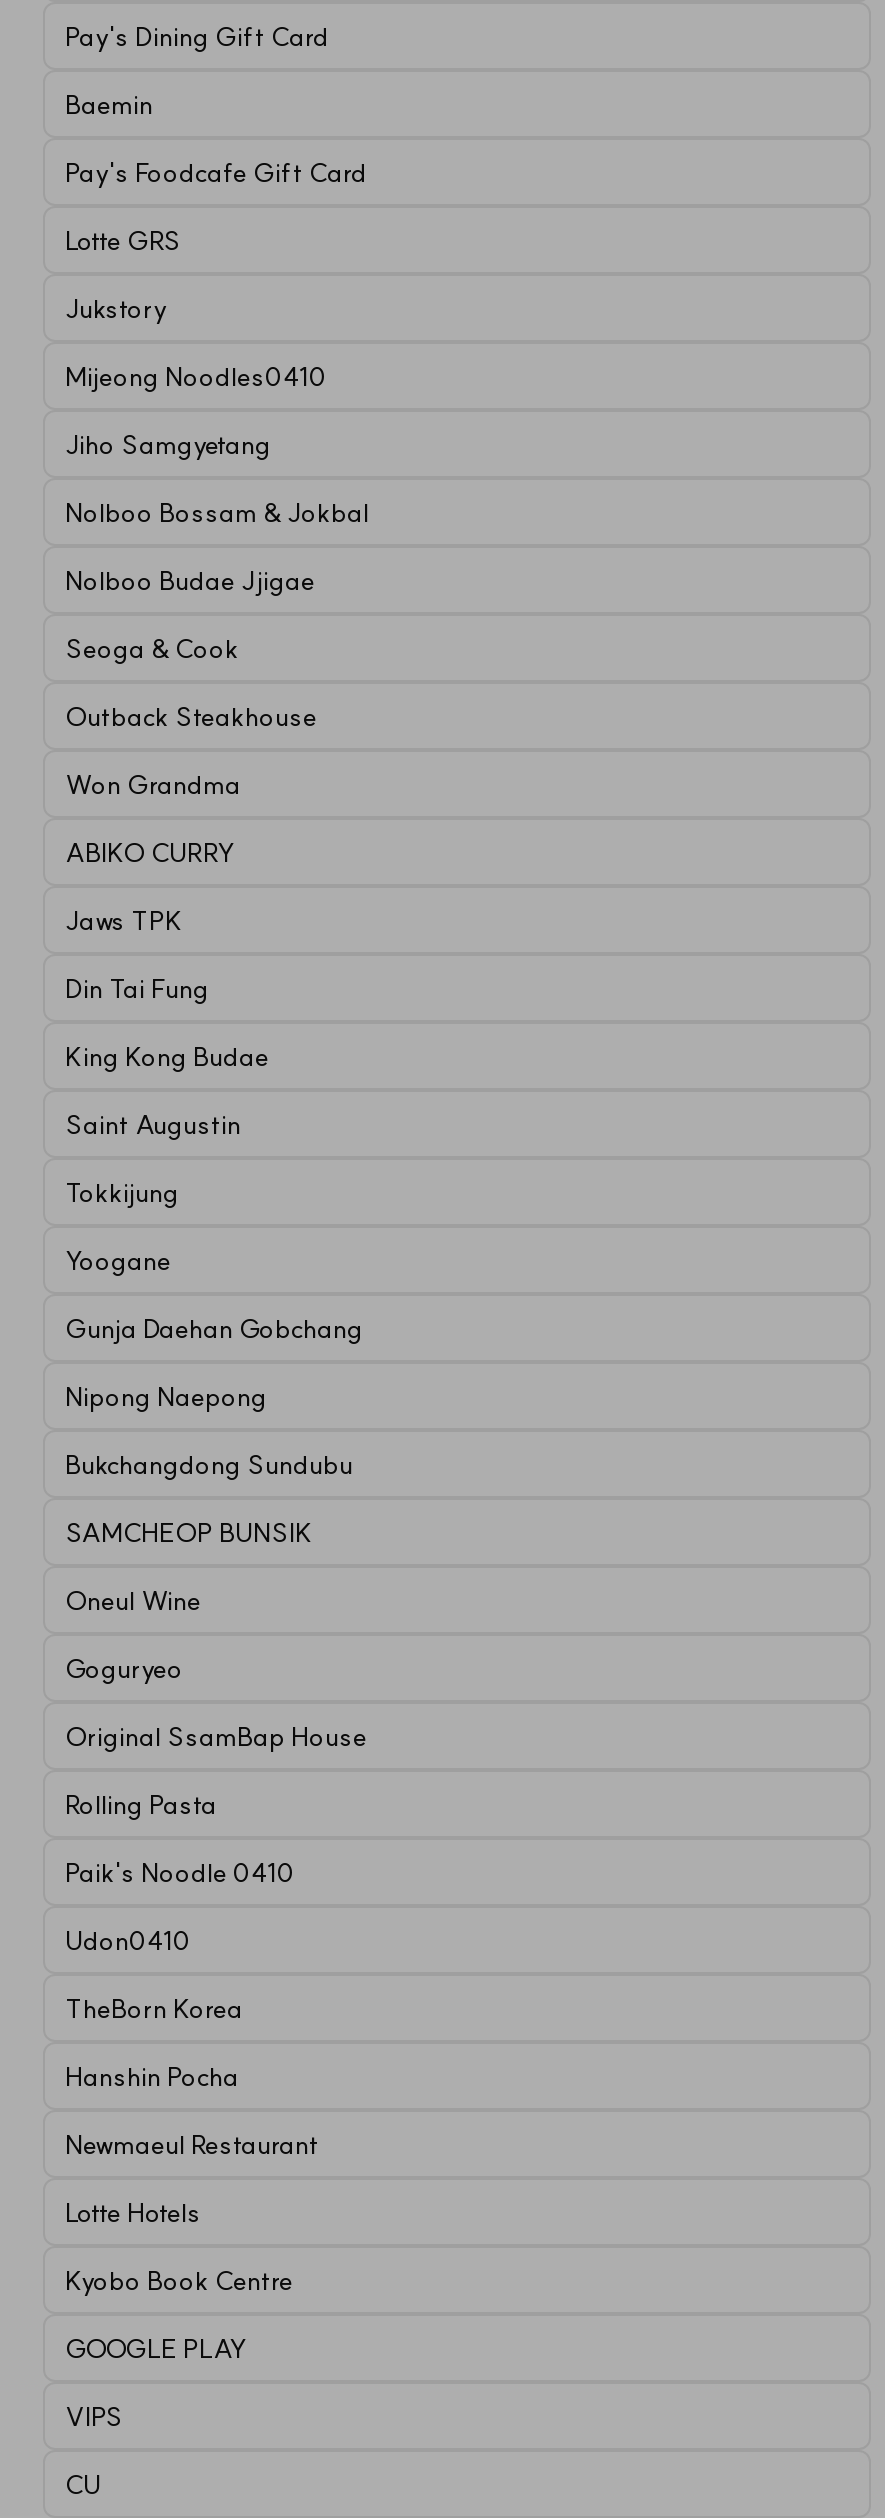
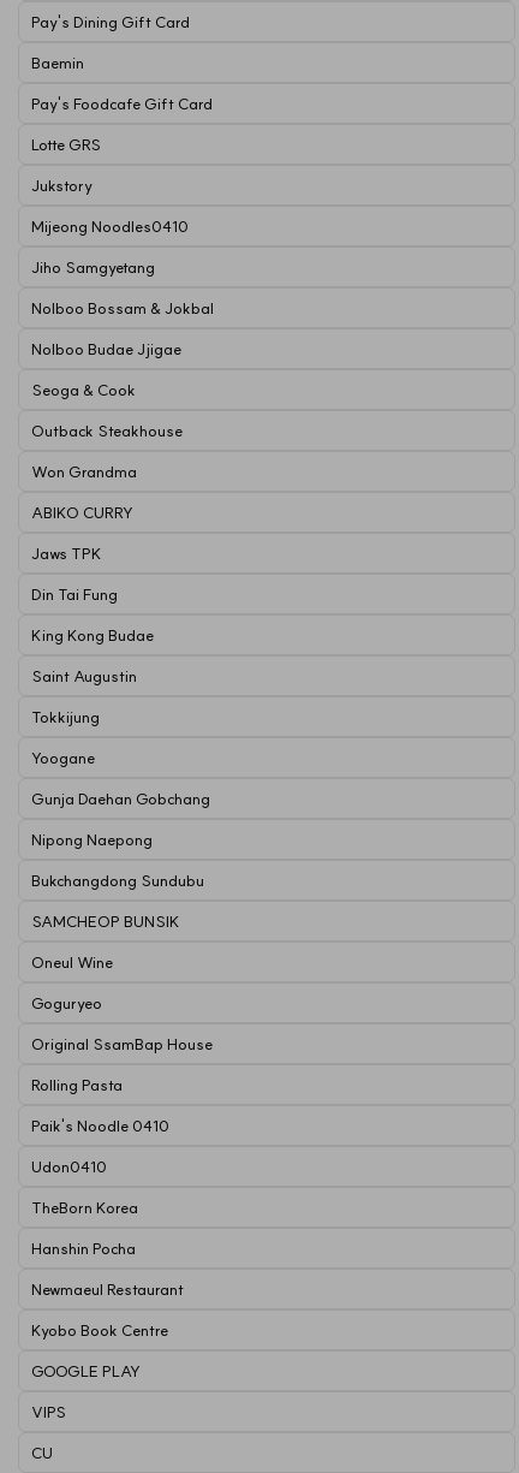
[65,2195,201,2227] Lotte Hotels -> none

